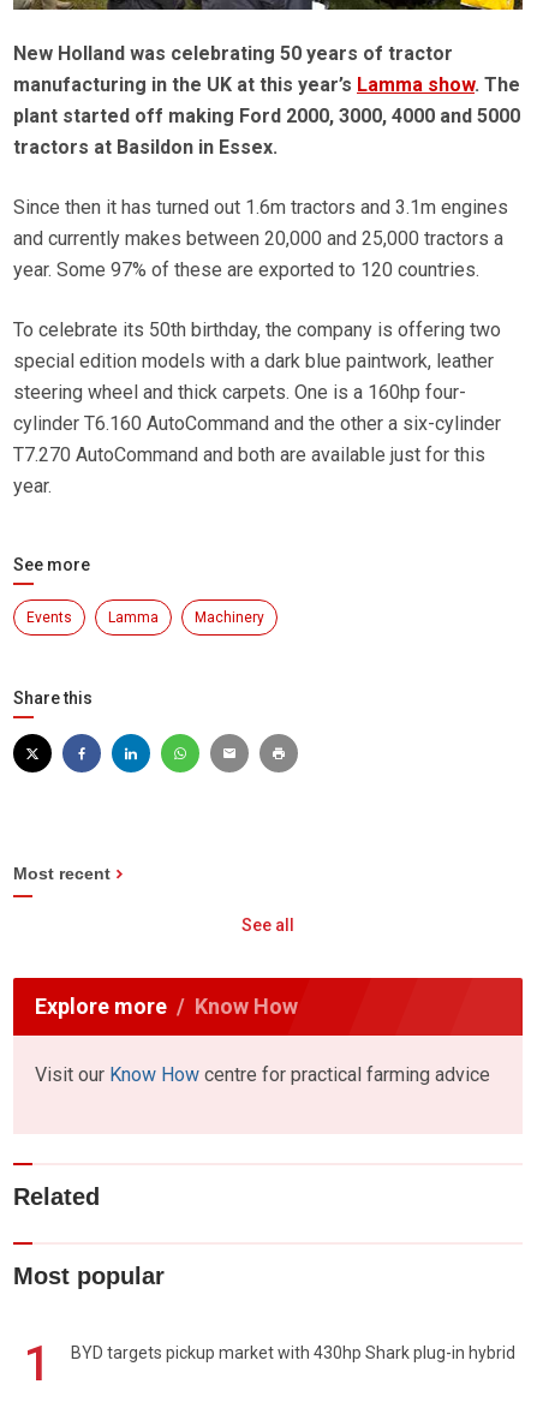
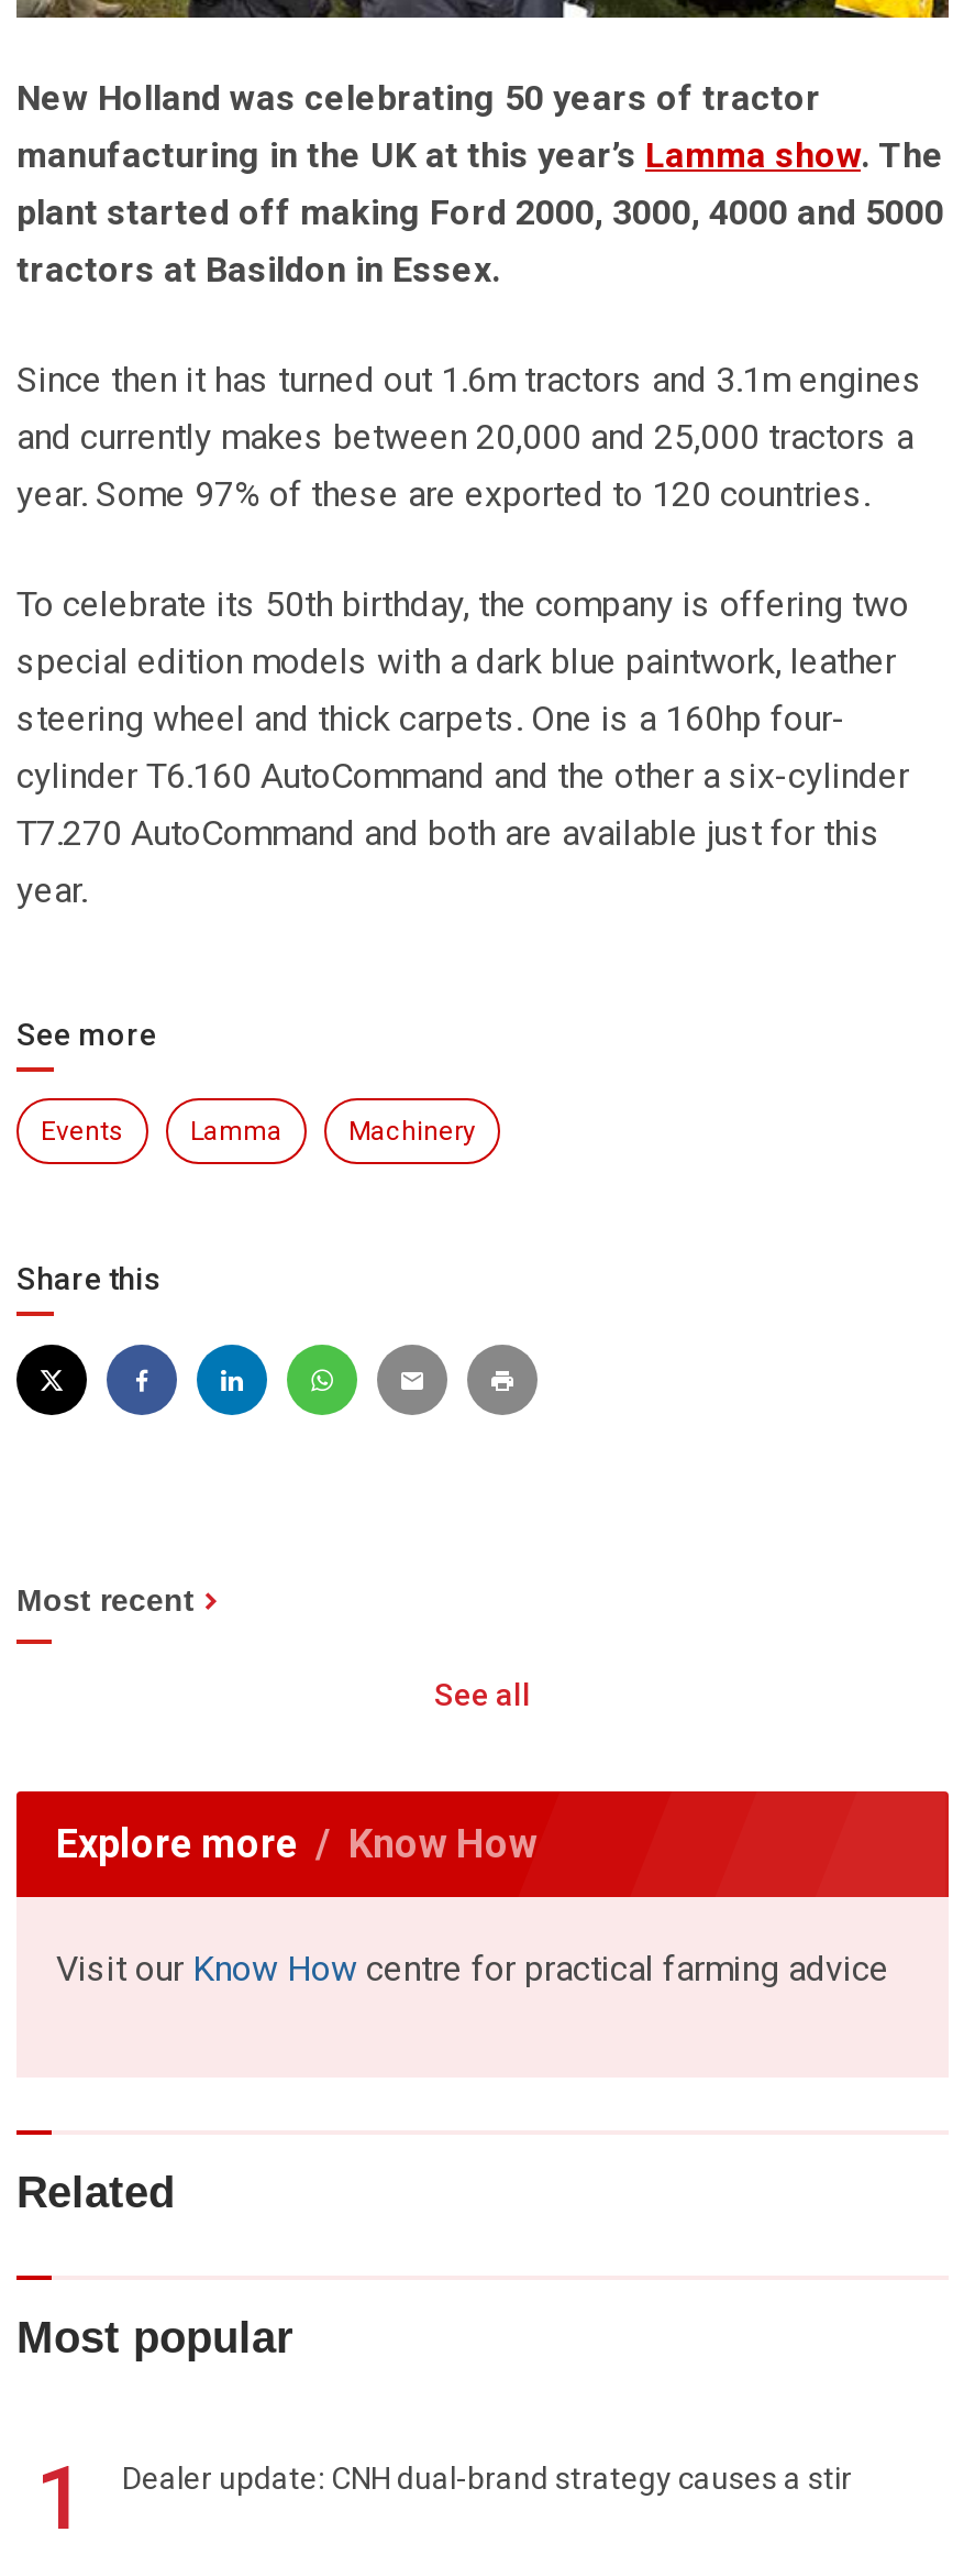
[71,1343,515,1363] BYD targets pickup market with 430hp Shark plug-in hybrid -> [122,2461,852,2496] Dealer update: CNH dual-brand strategy causes a stir

